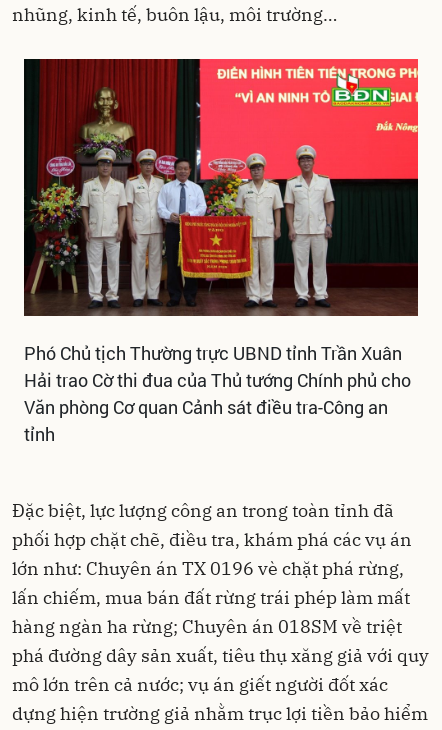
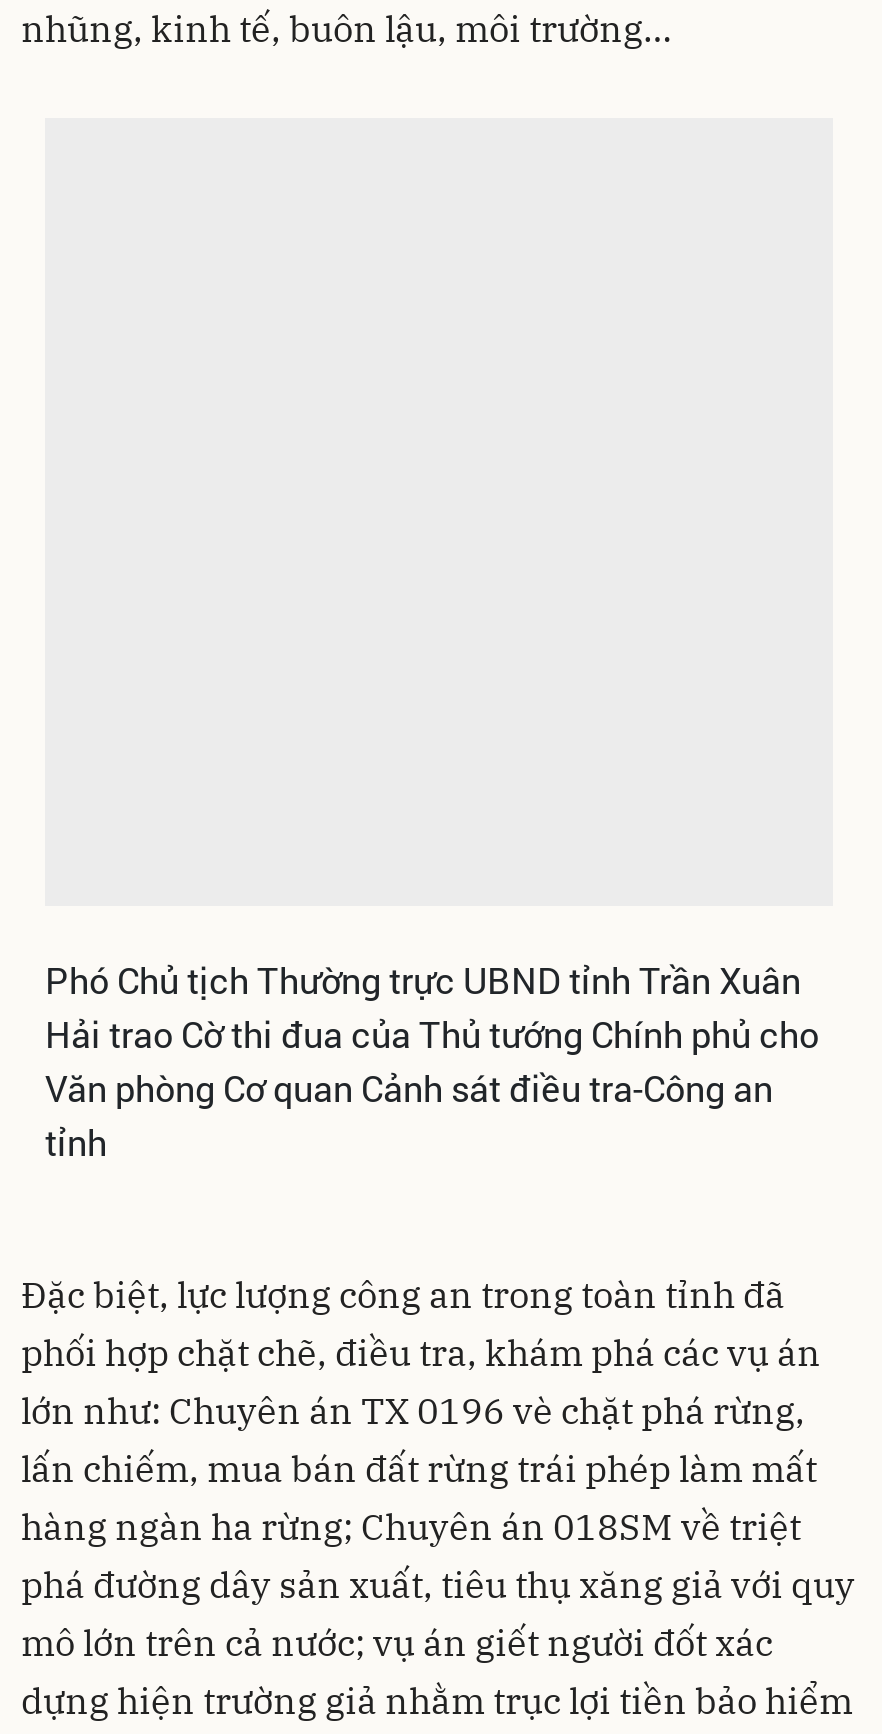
[23,58,419,317] [image] -> none

